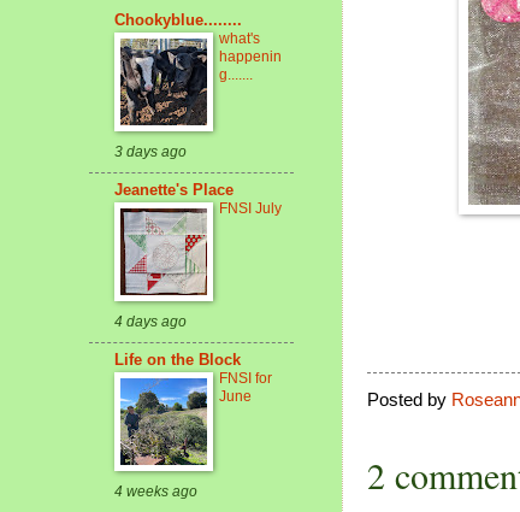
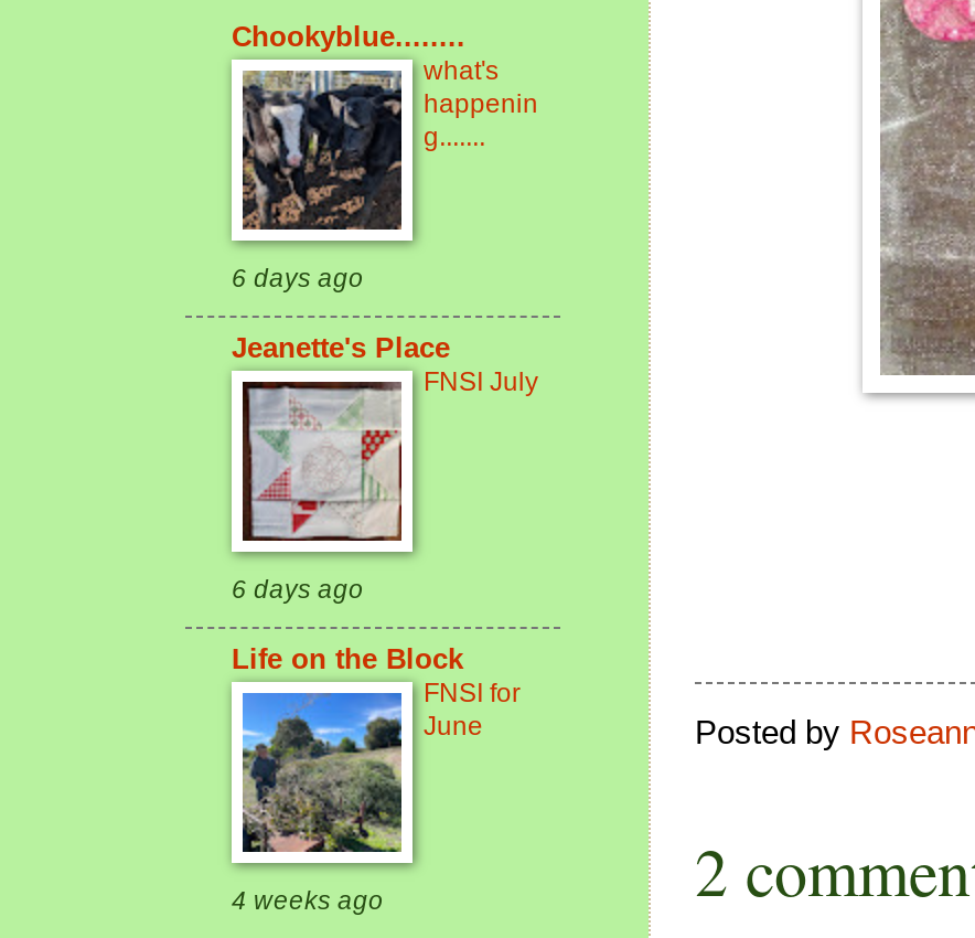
[114,144,187,160] 3 days ago -> [232,264,364,292] 6 days ago
[114,314,187,329] 4 days ago -> [232,575,364,603] 6 days ago

